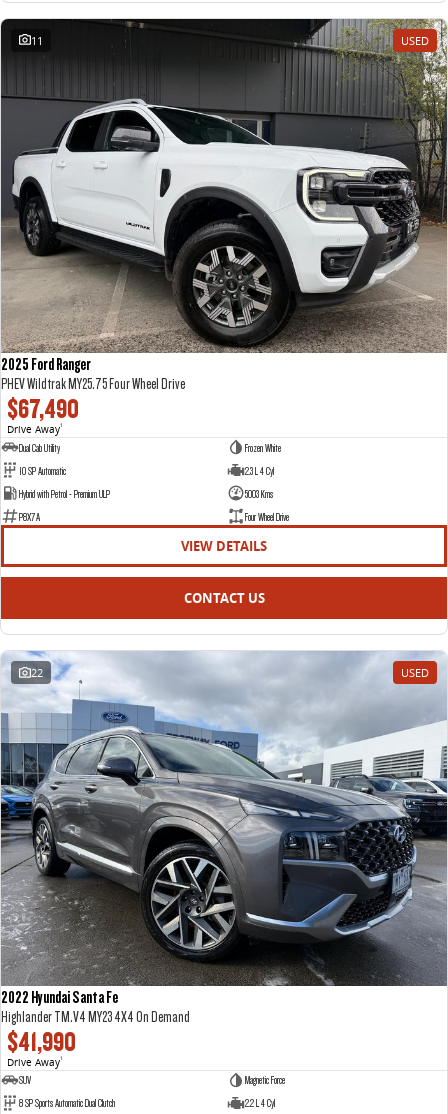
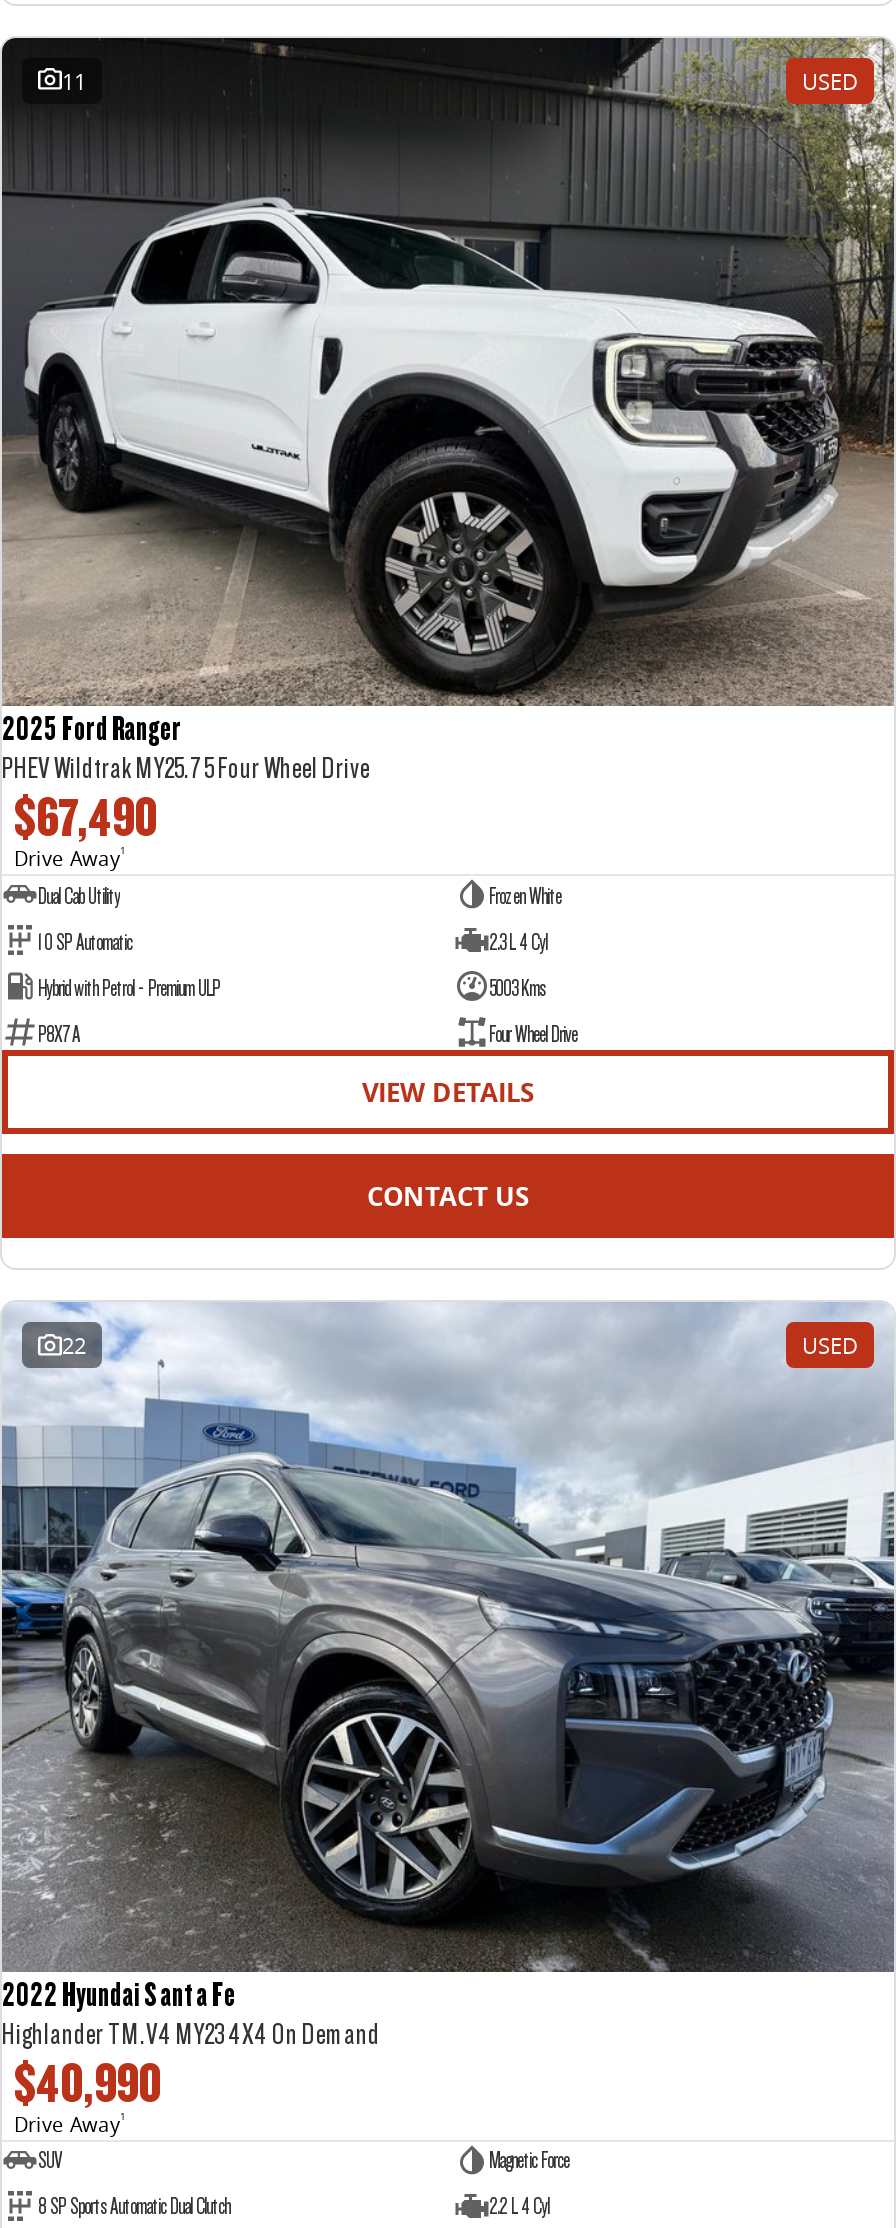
[7,1023,76,1057] $41,990 -> [14,2047,162,2115] $40,990

